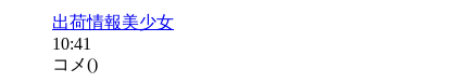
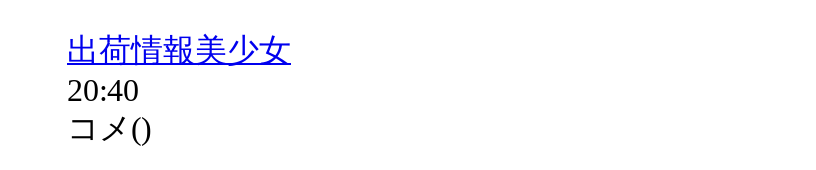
[52,35,91,53] 10:41 -> [67,74,139,108] 20:40

